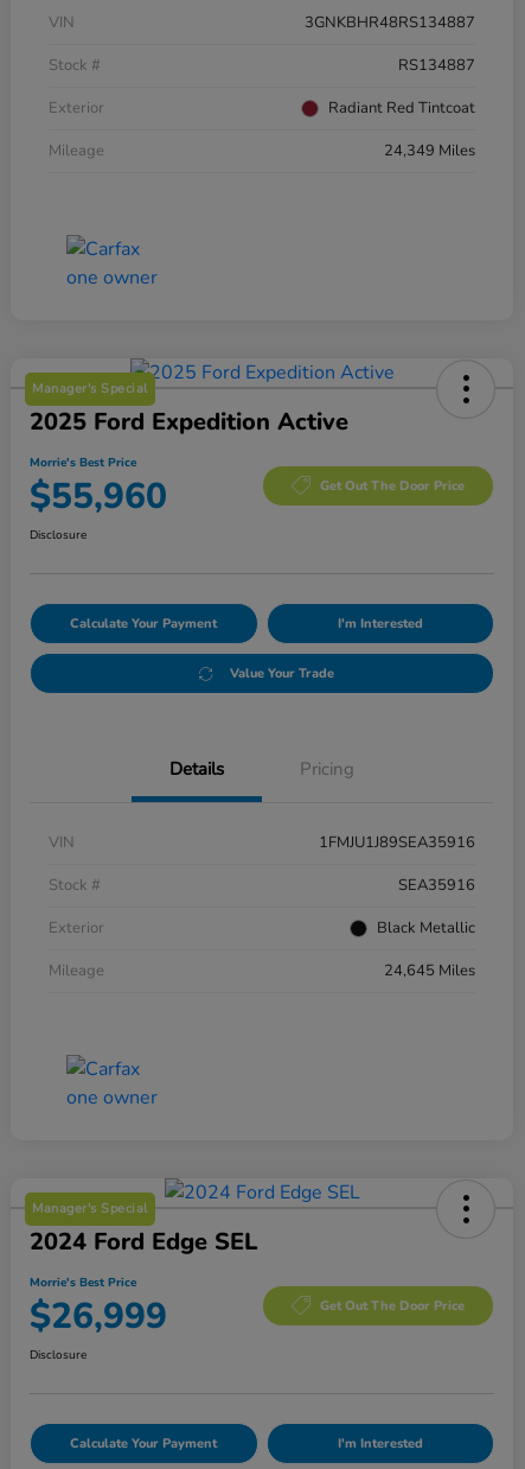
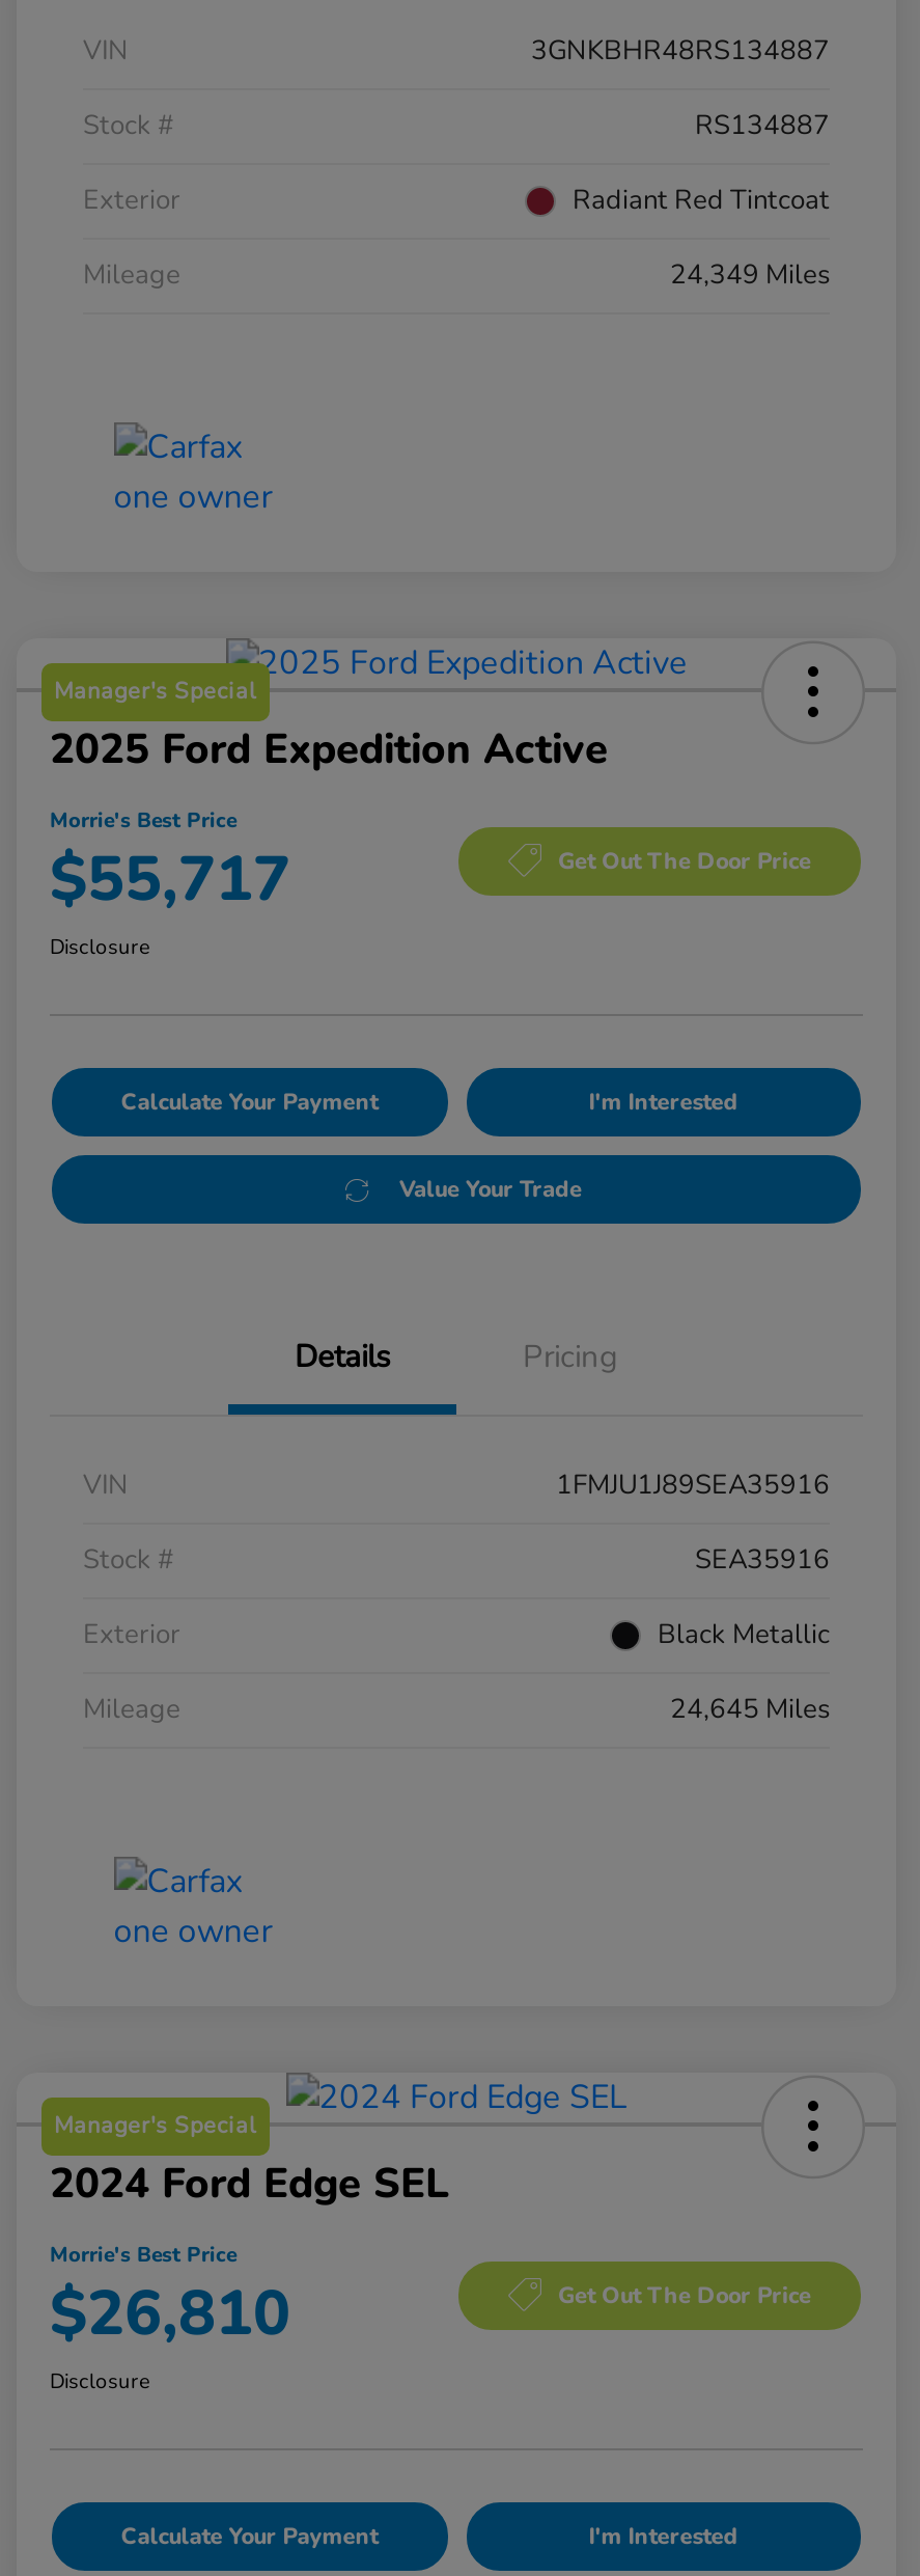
[30,473,167,521] $55,960 -> [50,838,290,923] $55,717
[30,1292,167,1341] $26,999 -> [50,2272,290,2357] $26,810

